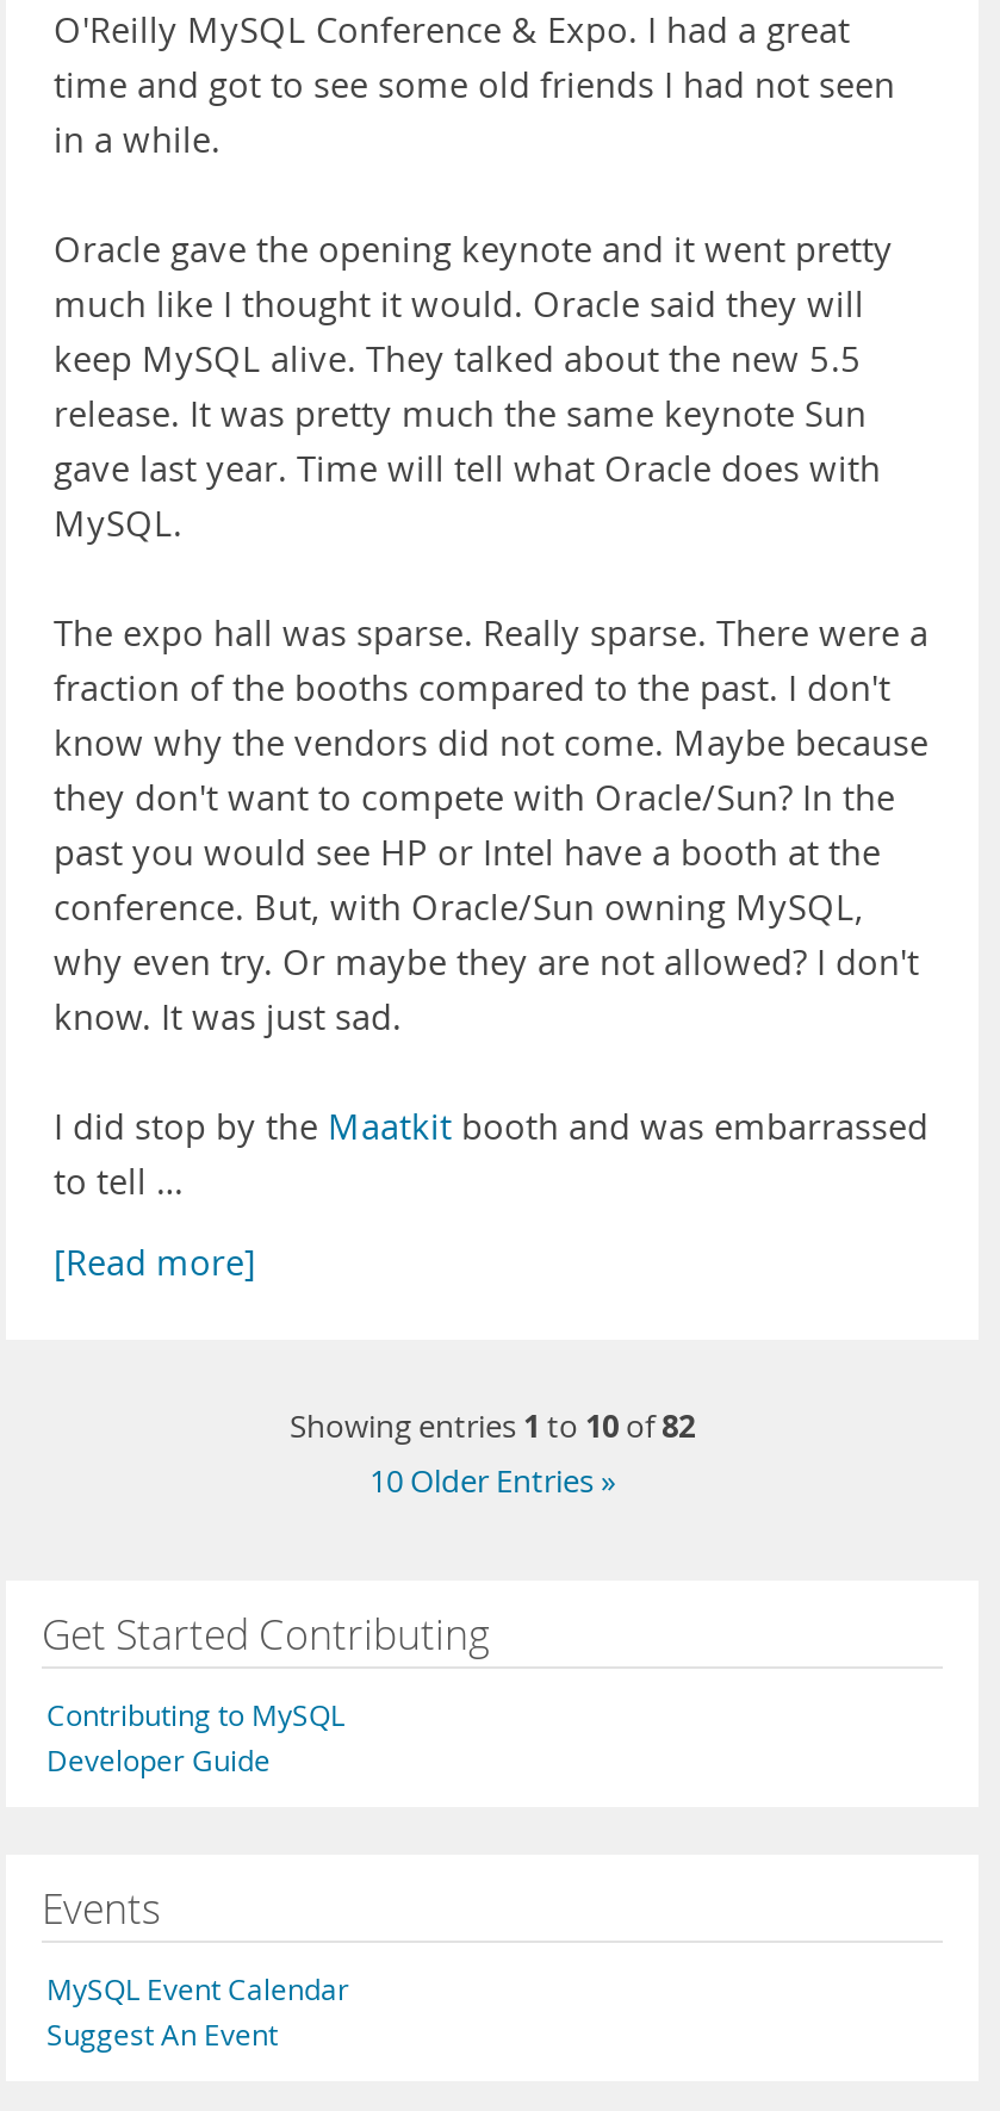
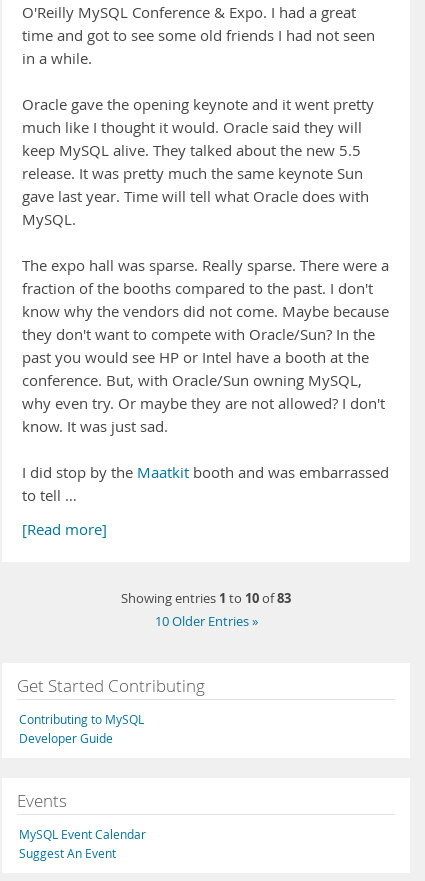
[290,1404,695,1447] Showing entries 1 to 10 of82 -> [121,589,291,607] Showing entries 1 to 10 of83

